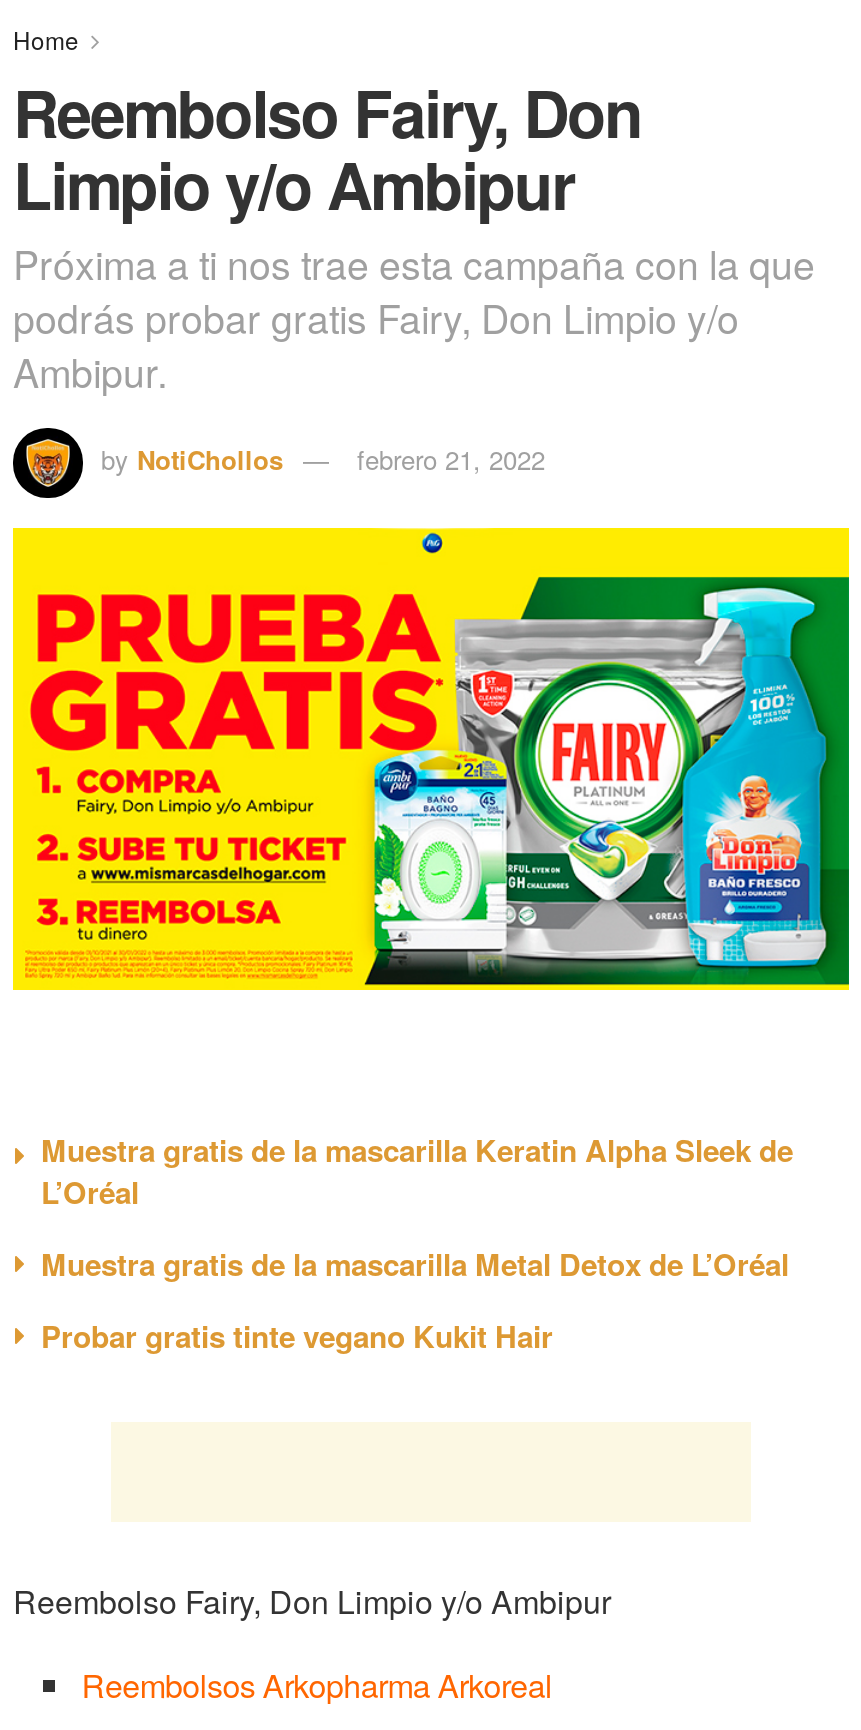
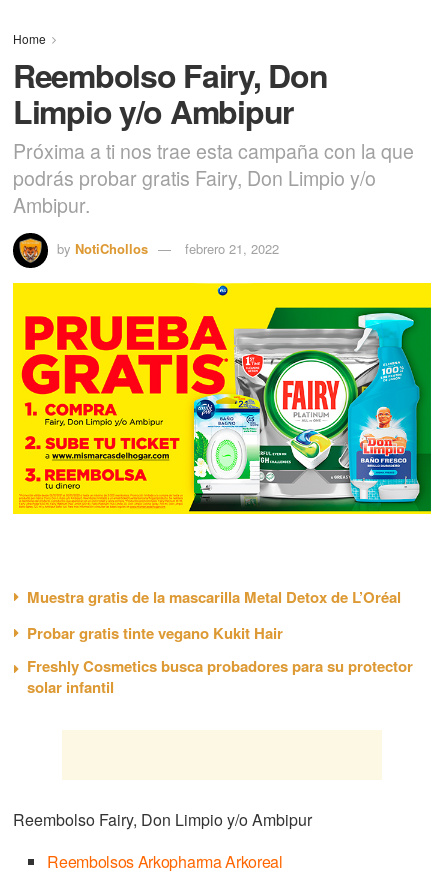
[41,1128,793,1214] Muestra gratis de la mascarilla Keratin Alpha Sleek de | L’Oréal -> none
moved [41,1242,789,1358] -> [27,586,401,644]: Muestra gratis de la mascarilla Metal Detox de L’Oréal | Probar gratis tinte vegano Kukit Hair
none -> [27,655,413,698] Freshly Cosmetics busca probadores para su protector | solar infantil

